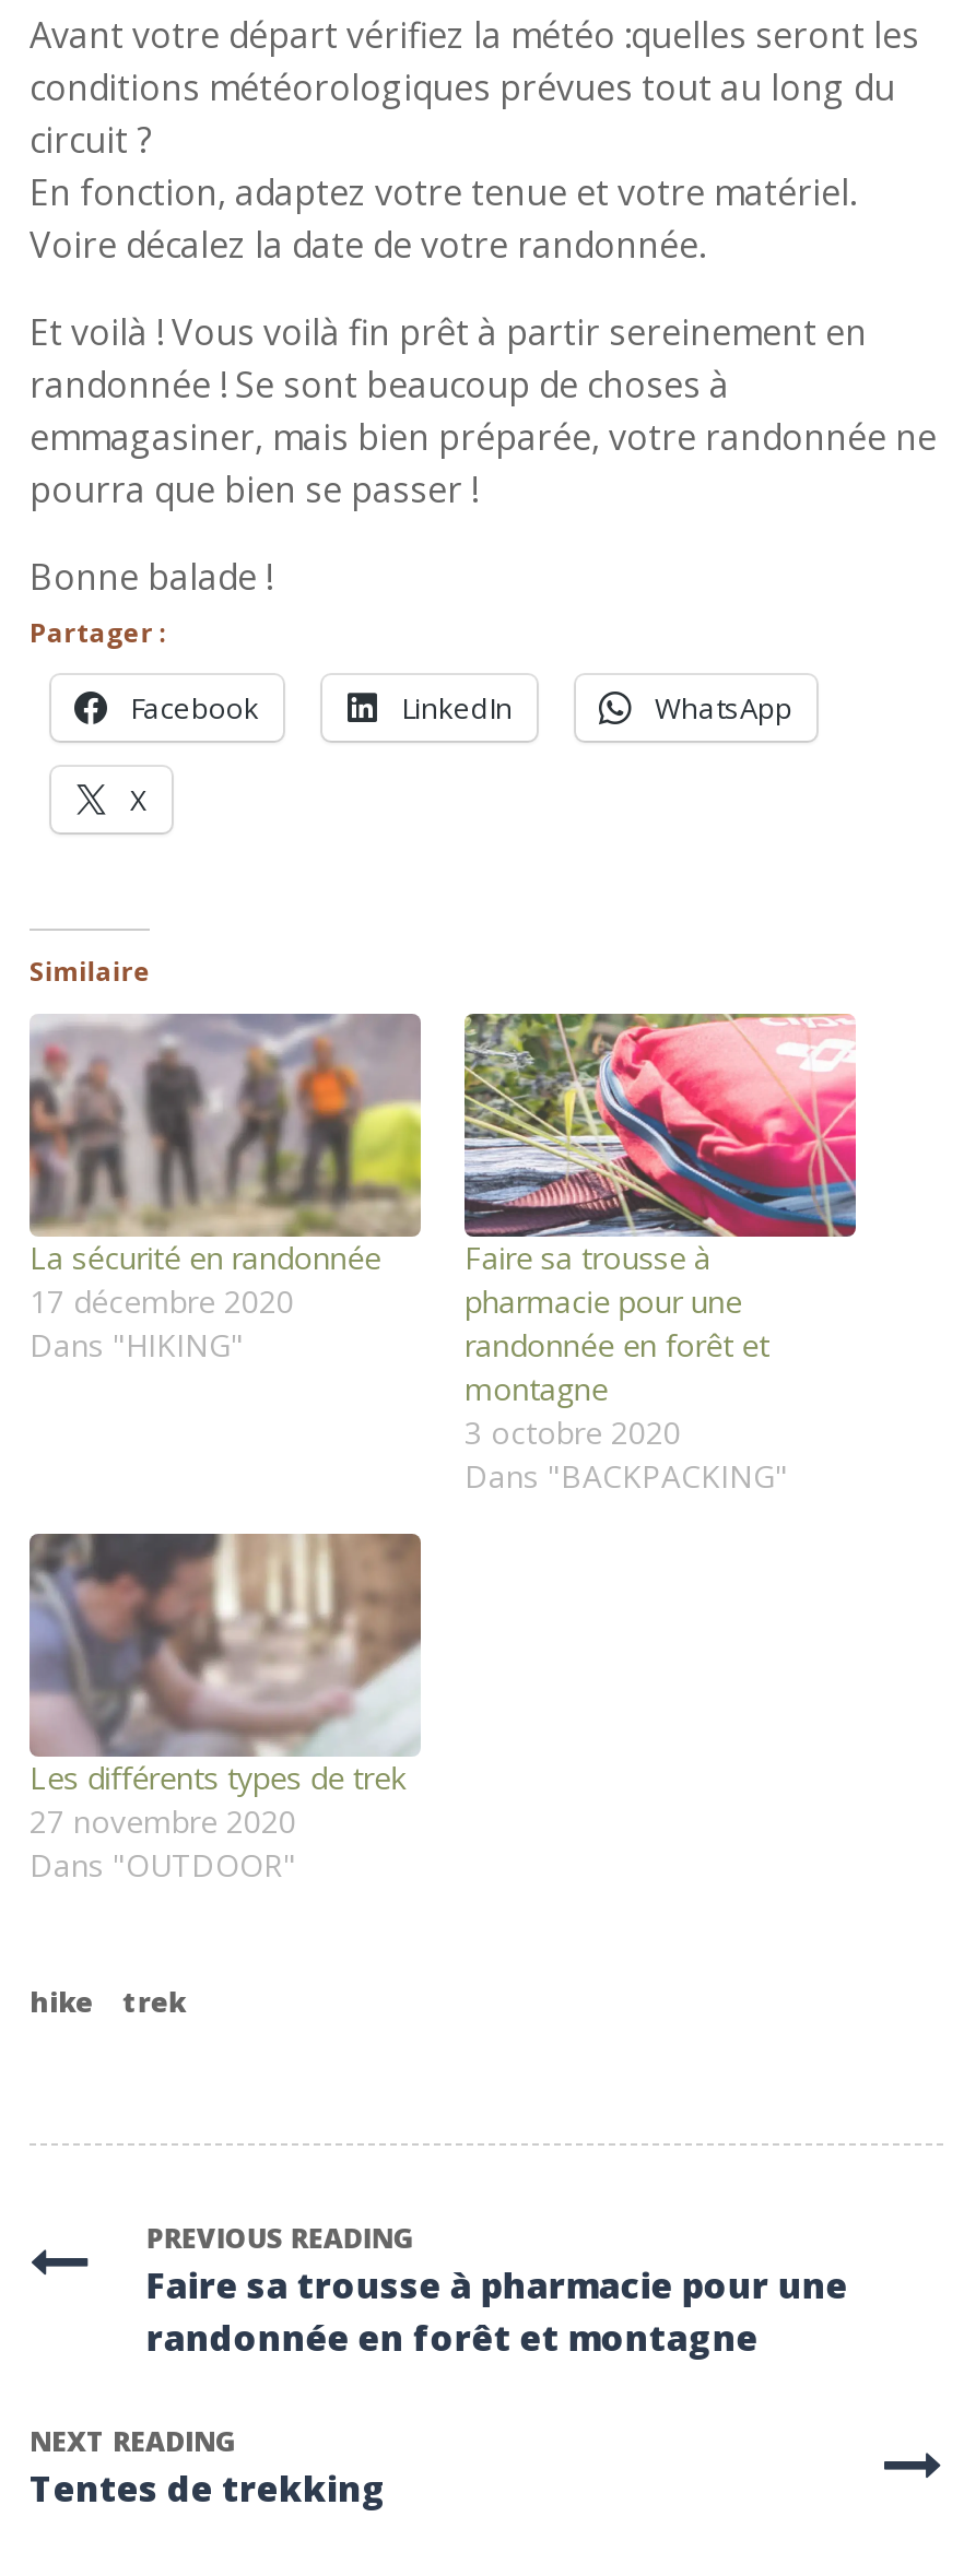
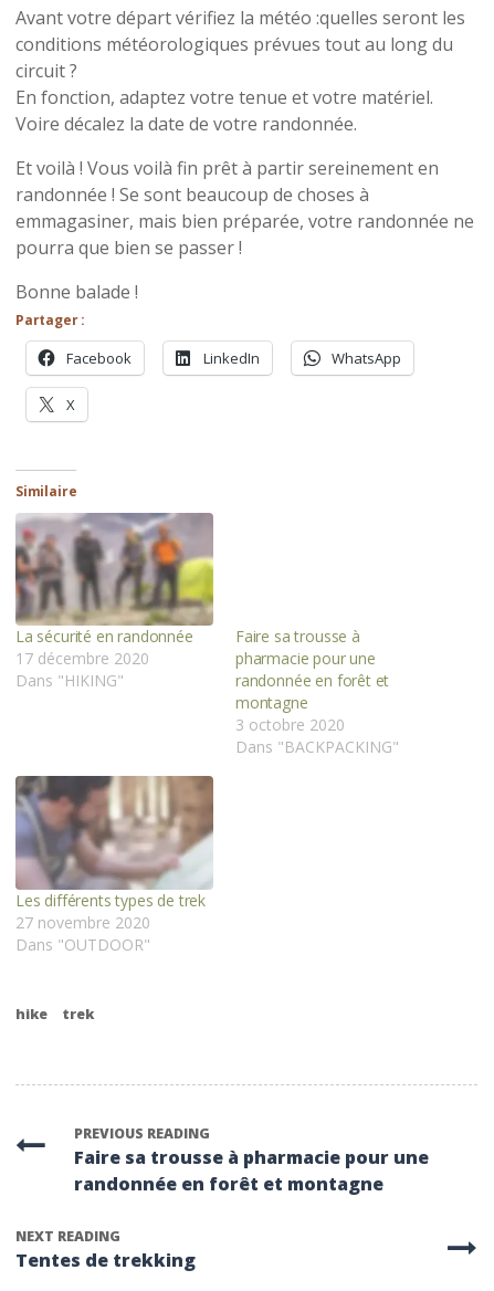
[462,1011,858,1240] [image] -> none

